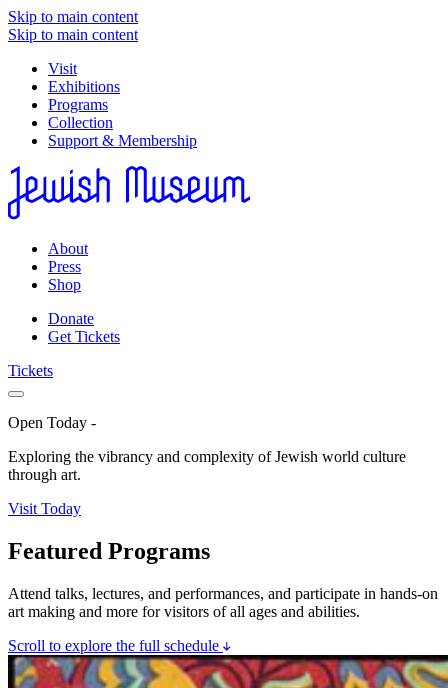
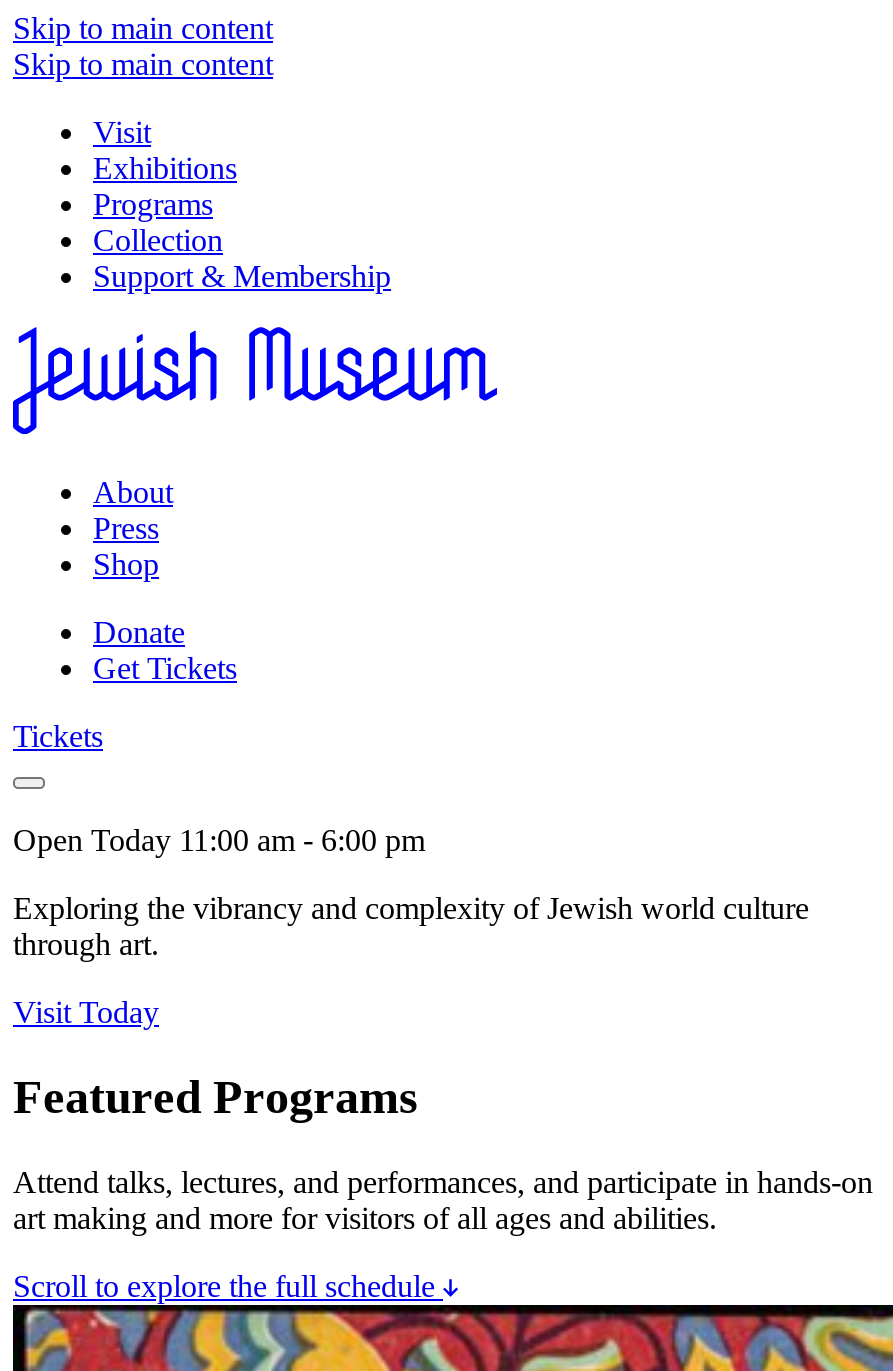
[8,414,96,431] Open Today - -> [13,823,425,857] Open Today 11:00 am - 6:00 pm

